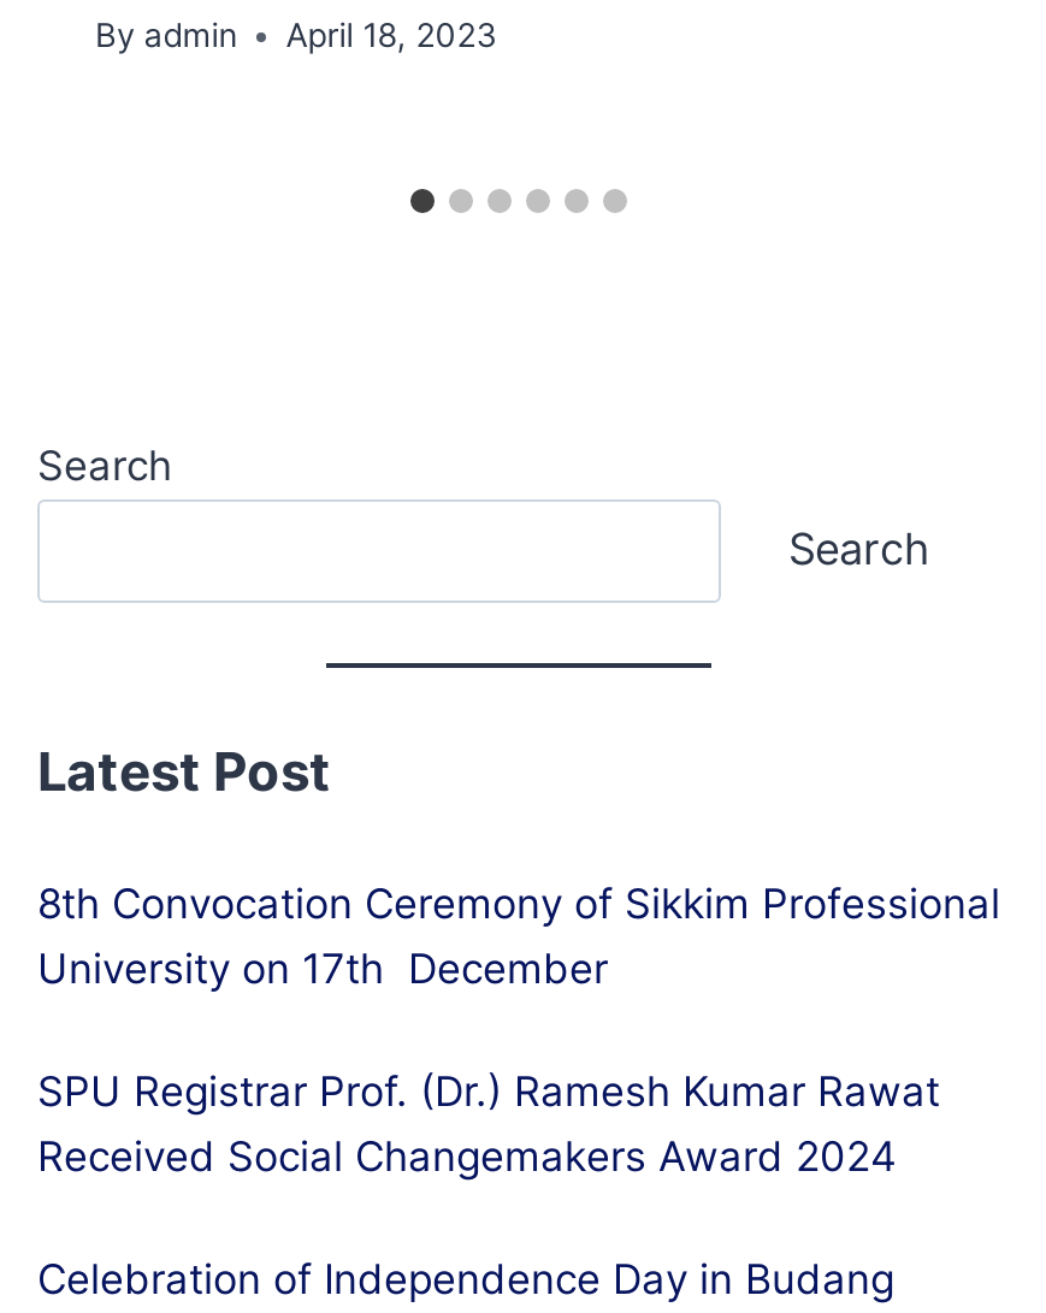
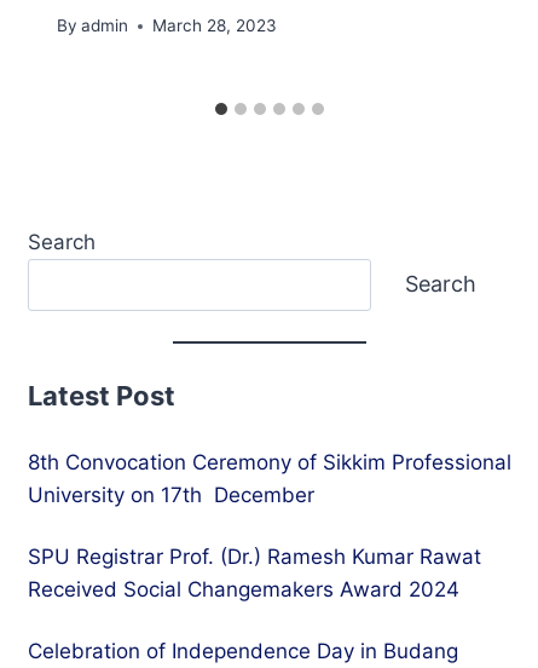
[95,17,498,55] By admin April 18, 2023 -> [57,16,277,36] By admin March 28, 2023

